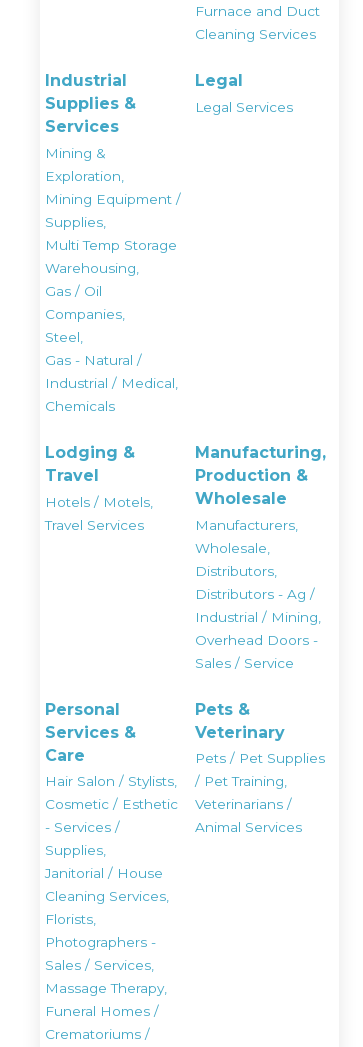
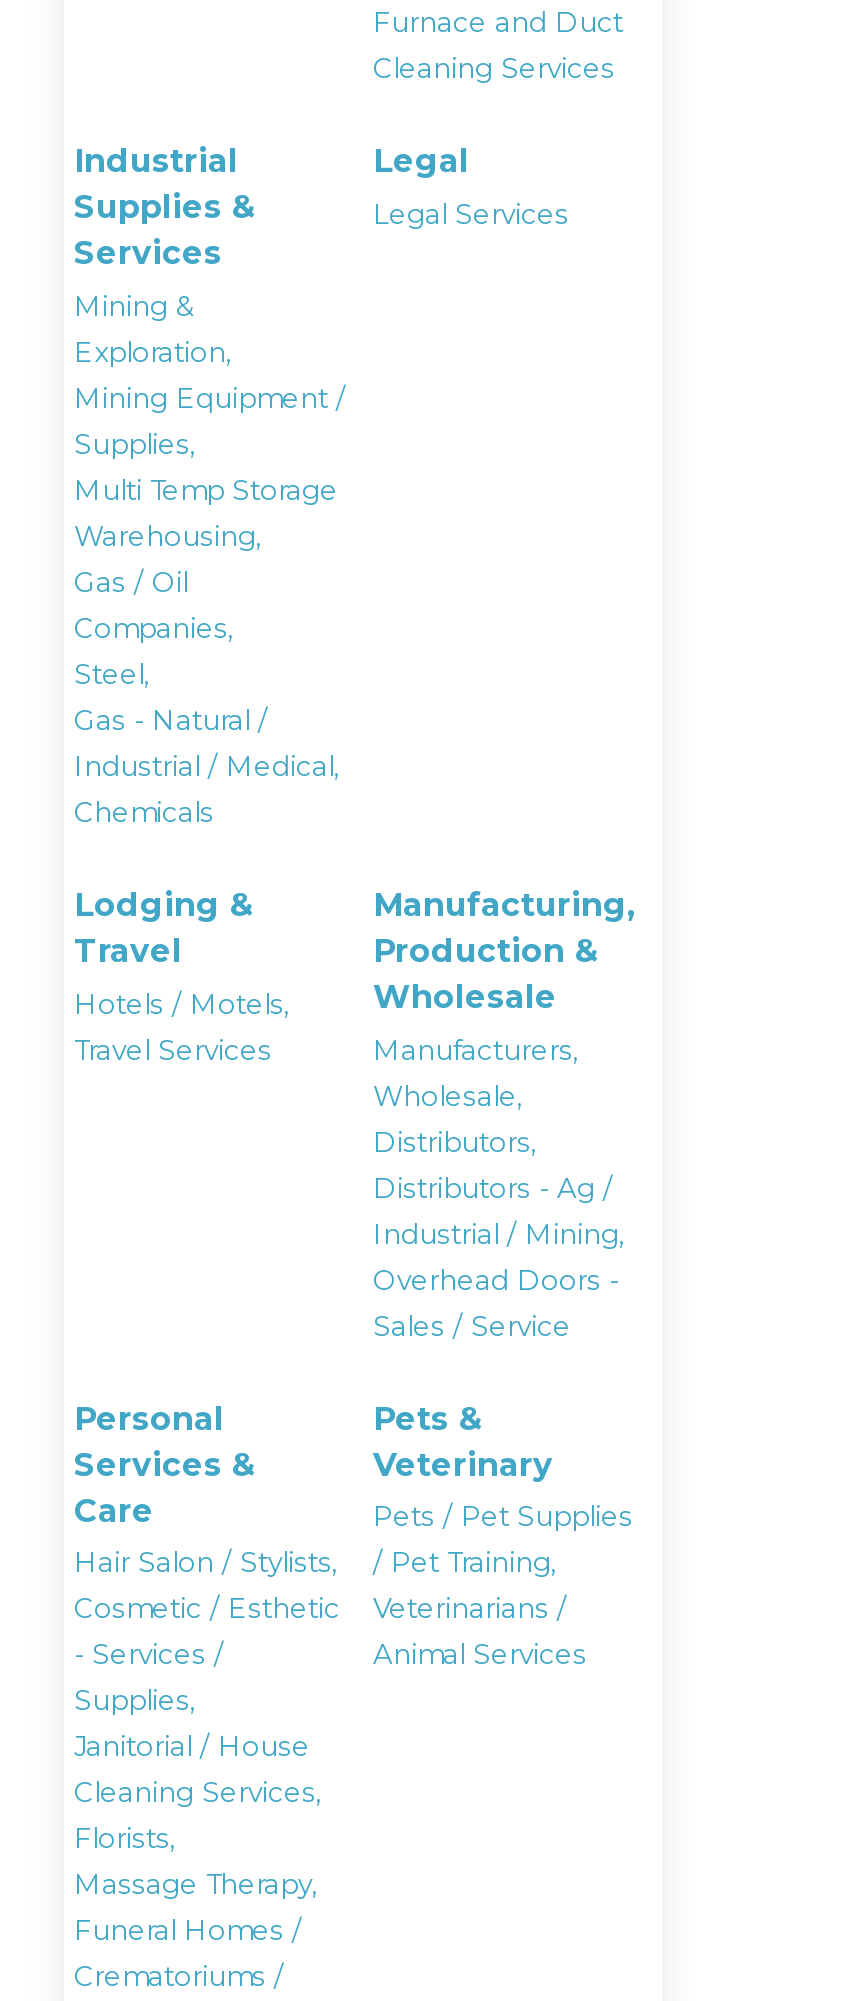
[45,934,156,973] Photographers - | Sales / Services, -> none

